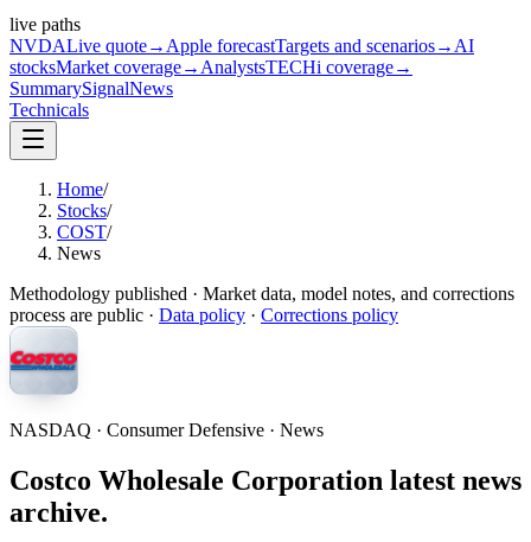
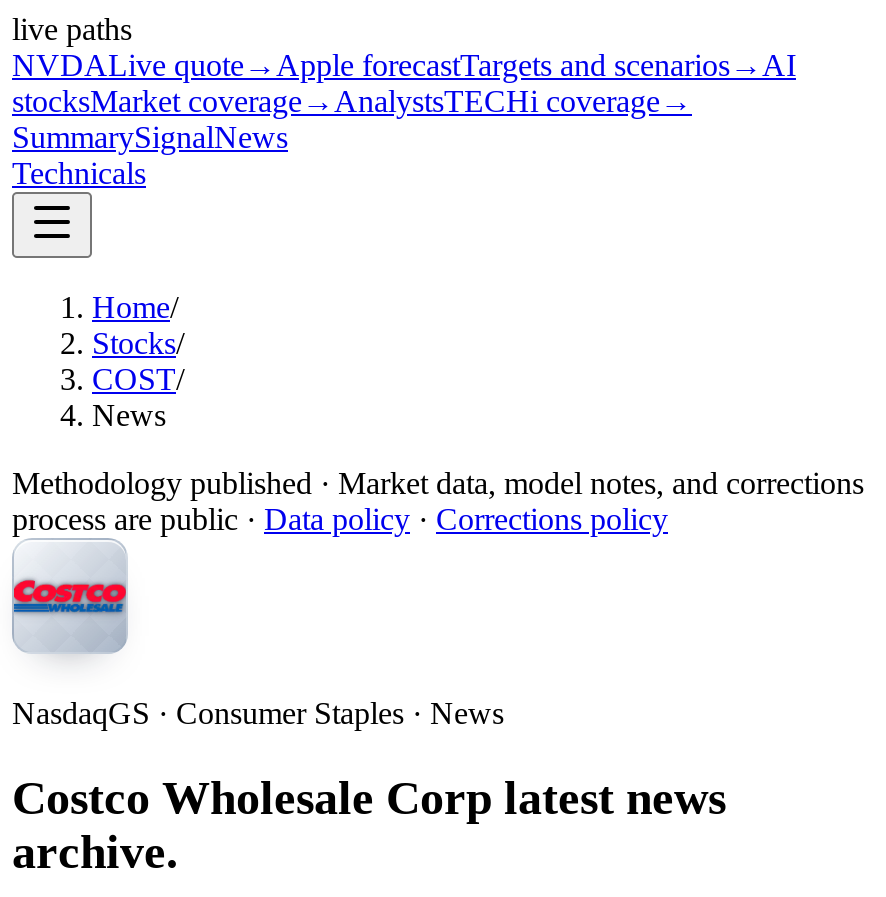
[9,420,324,440] NASDAQ · Consumer Defensive · News -> [12,696,504,730] NasdaqGS · Consumer Staples · News
[9,465,522,496] Costco Wholesale Corporation latest news -> [12,772,726,824] Costco Wholesale Corp latest news

